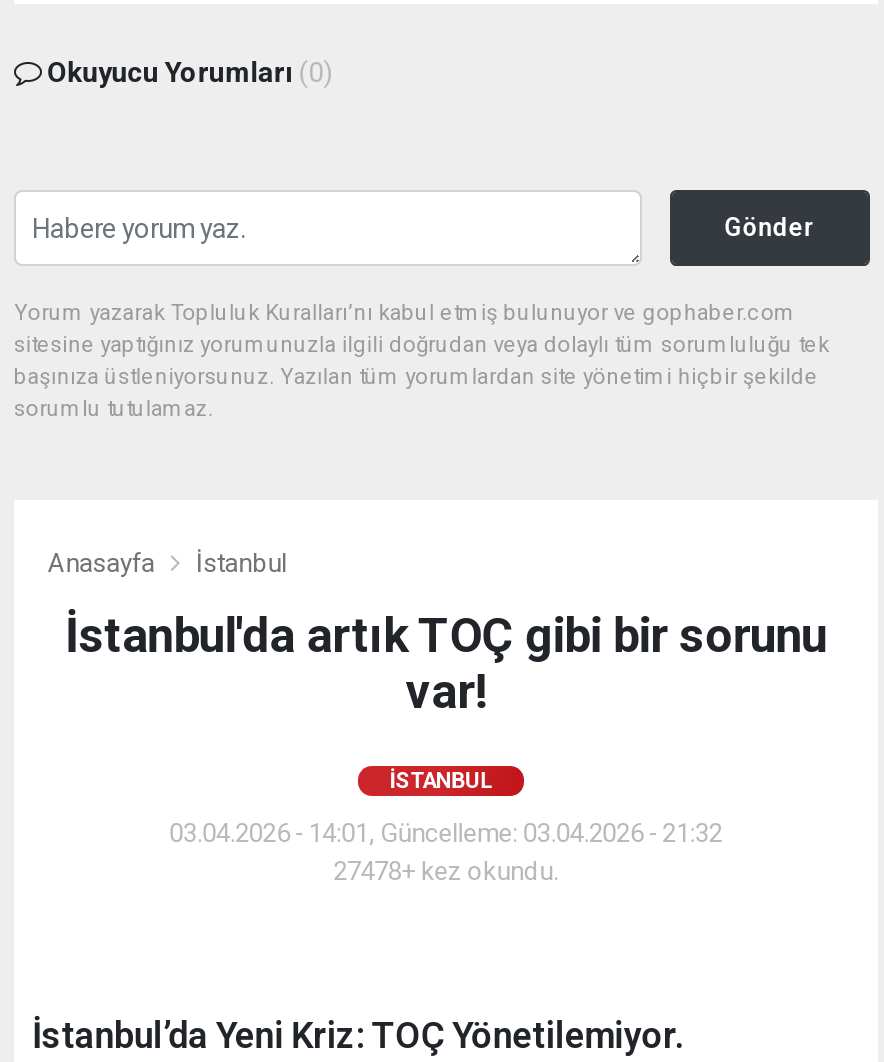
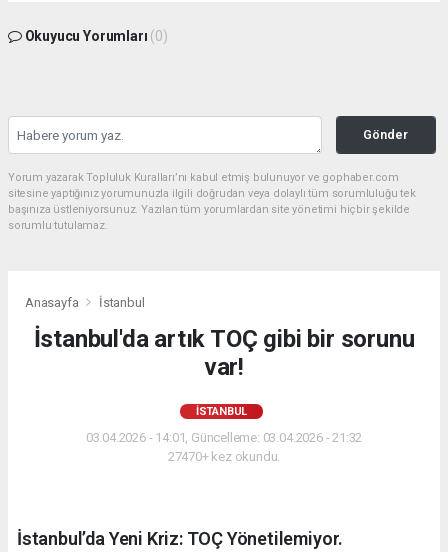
[333,856,559,886] 27478+ kez okundu. -> [168,449,280,464] 27470+ kez okundu.

